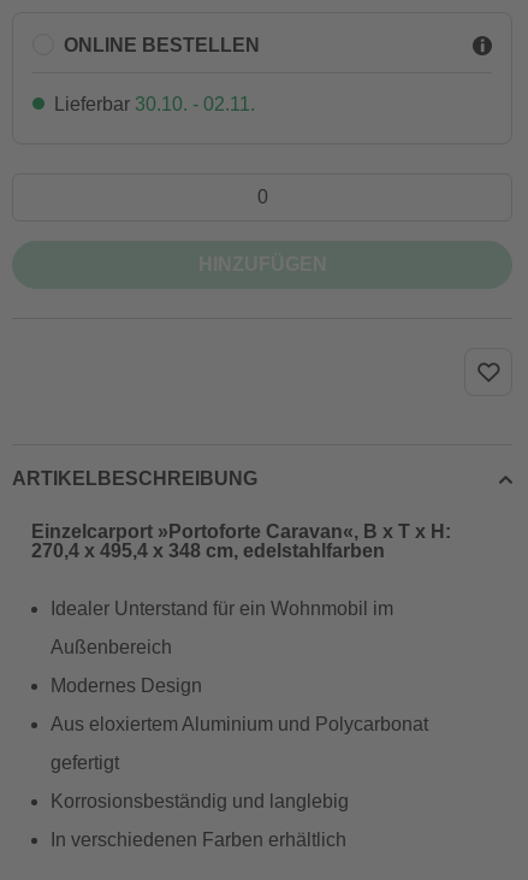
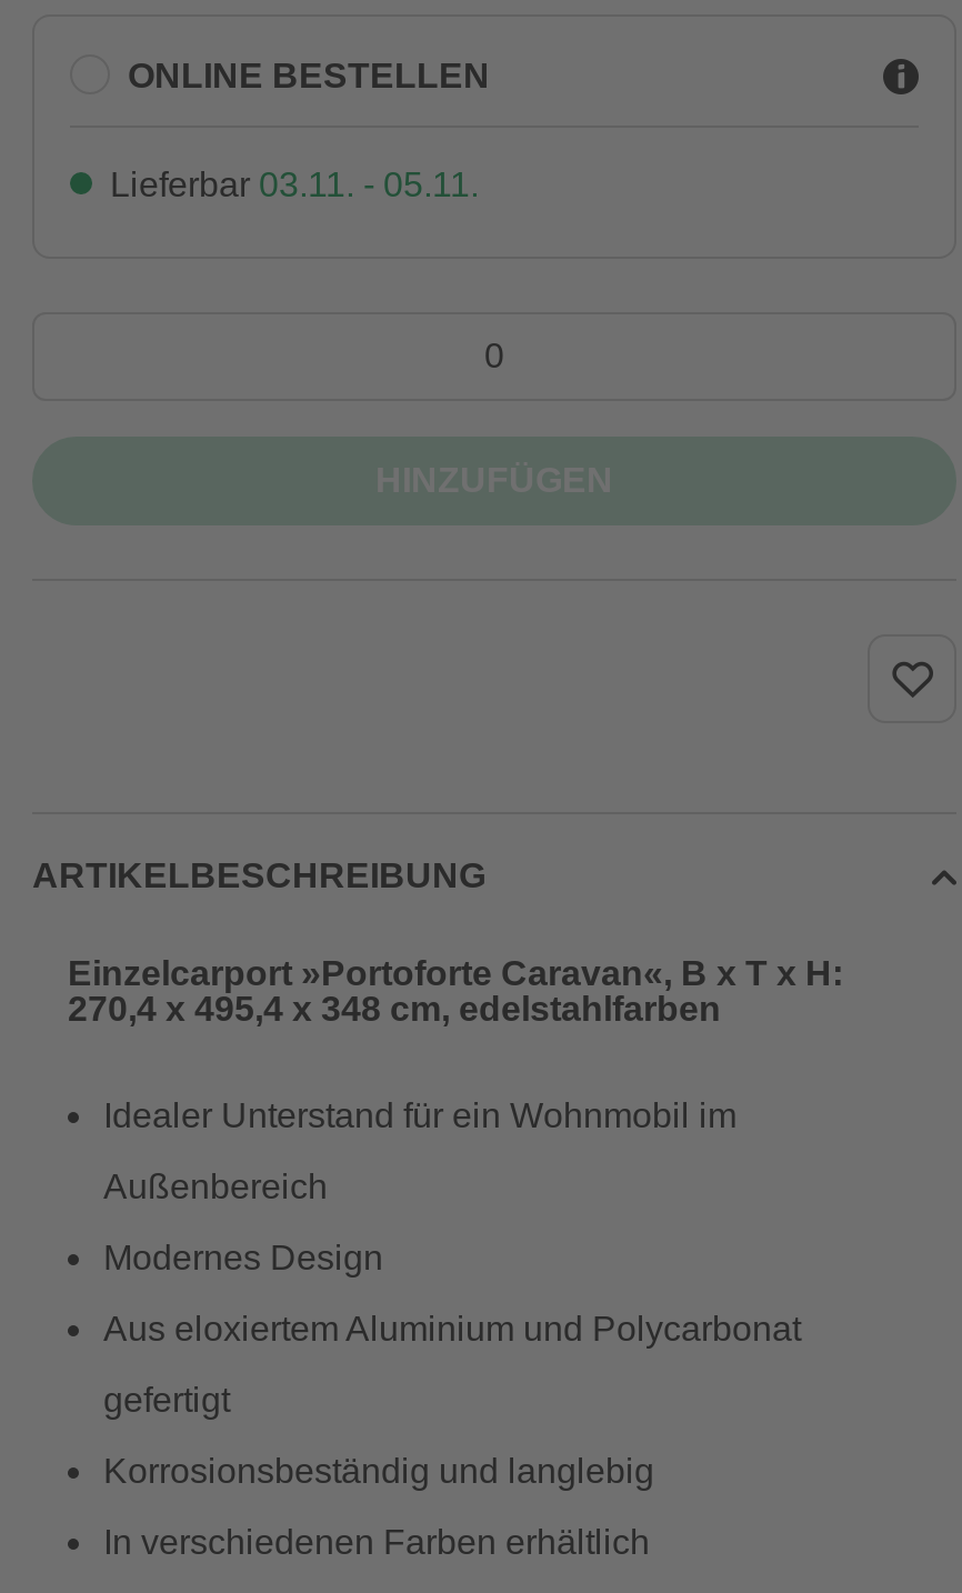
[54,94,255,114] Lieferbar 30.10. - 02.11. -> [110,166,479,203] Lieferbar 03.11. - 05.11.

